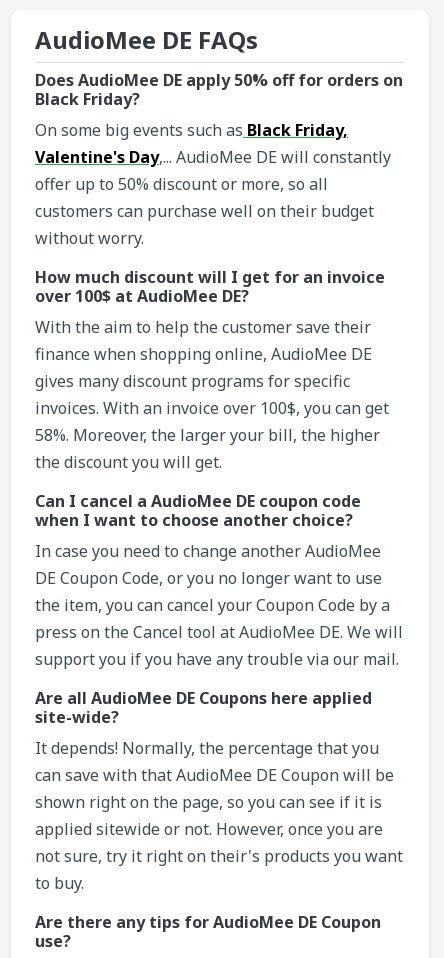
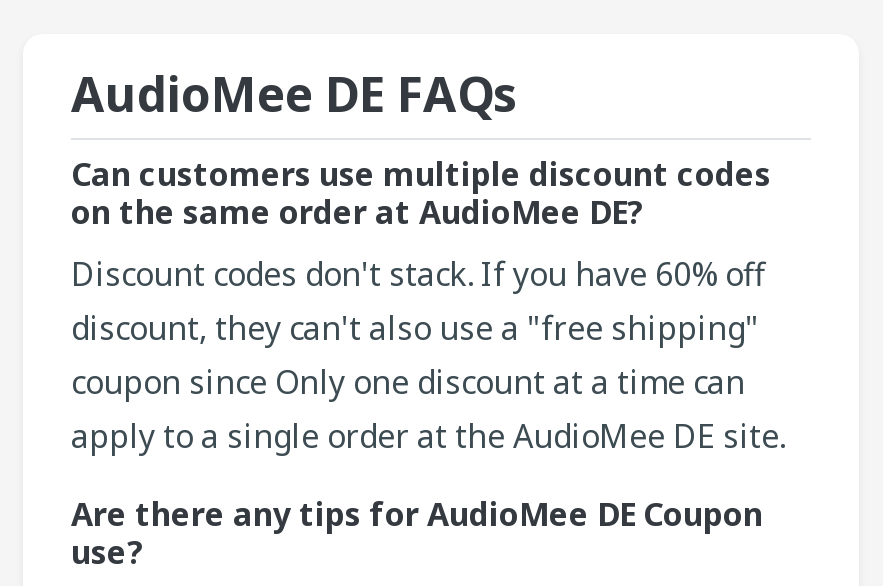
[35,69,403,894] Does AudioMee DE apply 50% off for orders on | Black Friday? | On some big events such as Black Friday, | Valentine's Day,... AudioMee DE will constantly | offer up to 50% discount or more, so all | customers can purchase well on their budget | without worry. | How much discount will I get for an invoice | over 100$ at AudioMee DE? | With the aim to help the customer save their | finance when shopping online, AudioMee DE | gives many discount programs for specific | invoices. With an invoice over 100$, you can get | 58%. Moreover, the larger your bill, the higher | the discount you will get. | Can I cancel a AudioMee DE coupon code | when I want to choose another choice? | In case you need to change another AudioMee | DE Coupon Code, or you no longer want to use | the item, you can cancel your Coupon Code by a | press on the Cancel tool at AudioMee DE. We will | support you if you have any trouble via our mail. | Are all AudioMee DE Coupons here applied | site-wide? | It depends! Normally, the percentage that you | can save with that AudioMee DE Coupon will be | shown right on the page, so you can see if it is | applied sitewide or not. However, once you are | not sure, try it right on their's products you want | to buy. -> [71,152,785,458] Can customers use multiple discount codes | on the same order at AudioMee DE? | Discount codes don't stack. If you have 60% off | discount, they can't also use a "free shipping" | coupon since Only one discount at a time can | apply to a single order at the AudioMee DE site.

